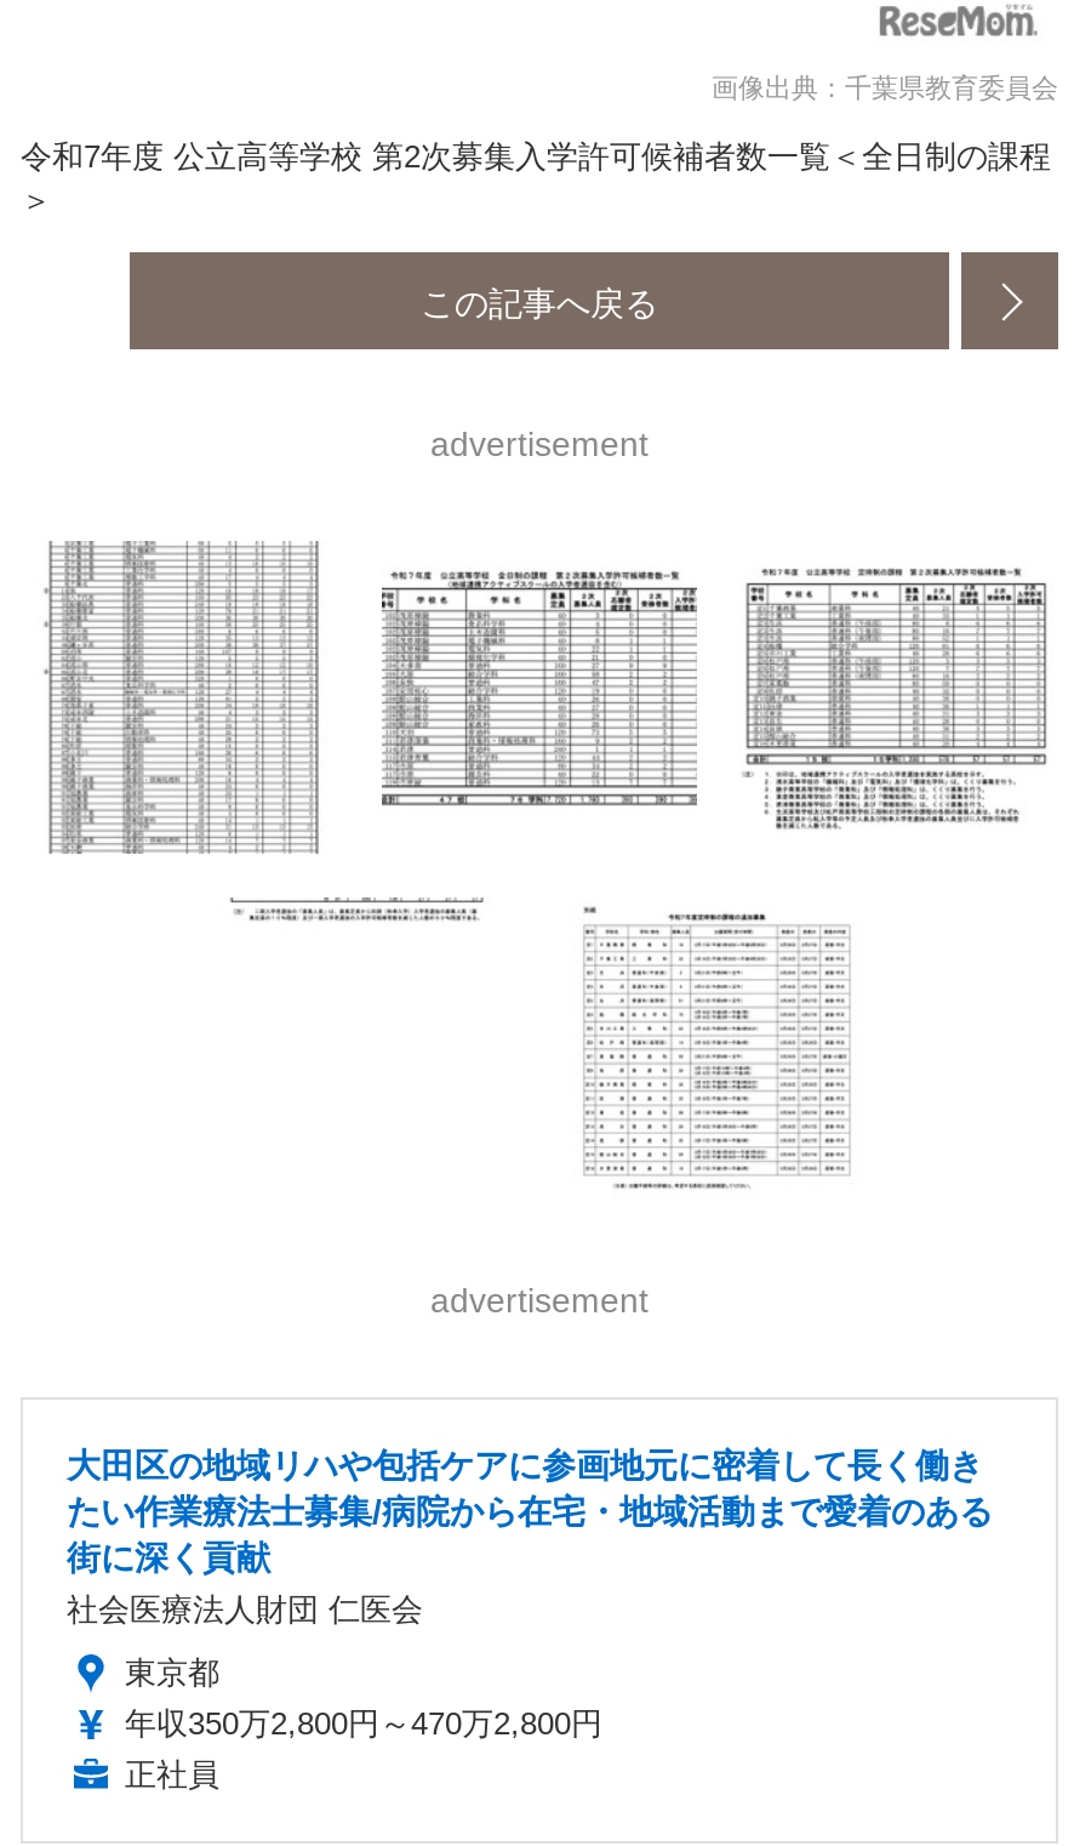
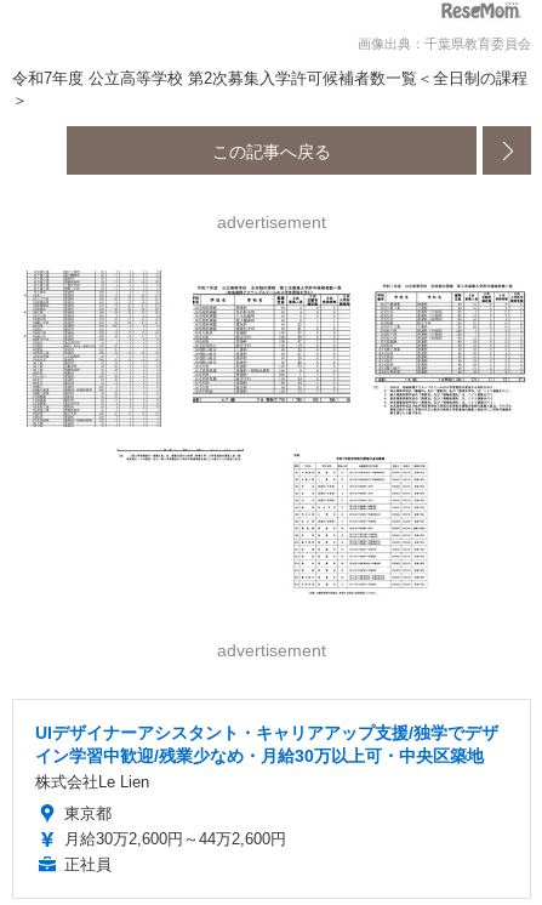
[67,1446,993,1628] 大田区の地域リハや包括ケアに参画地元に密着して長く働き | たい作業療法士募集/病院から在宅・地域活動まで愛着のある | 街に深く貢献 | 社会医療法人財団 仁医会 -> [35,723,498,791] UIデザイナーアシスタント・キャリアアップ支援/独学でデザ | イン学習中歓迎/残業少なめ・月給30万以上可・中央区築地 | 株式会社Le Lien
[125,1706,602,1742] 年収350万2,800円～470万2,800円 -> [64,830,286,848] 月給30万2,600円～44万2,600円

